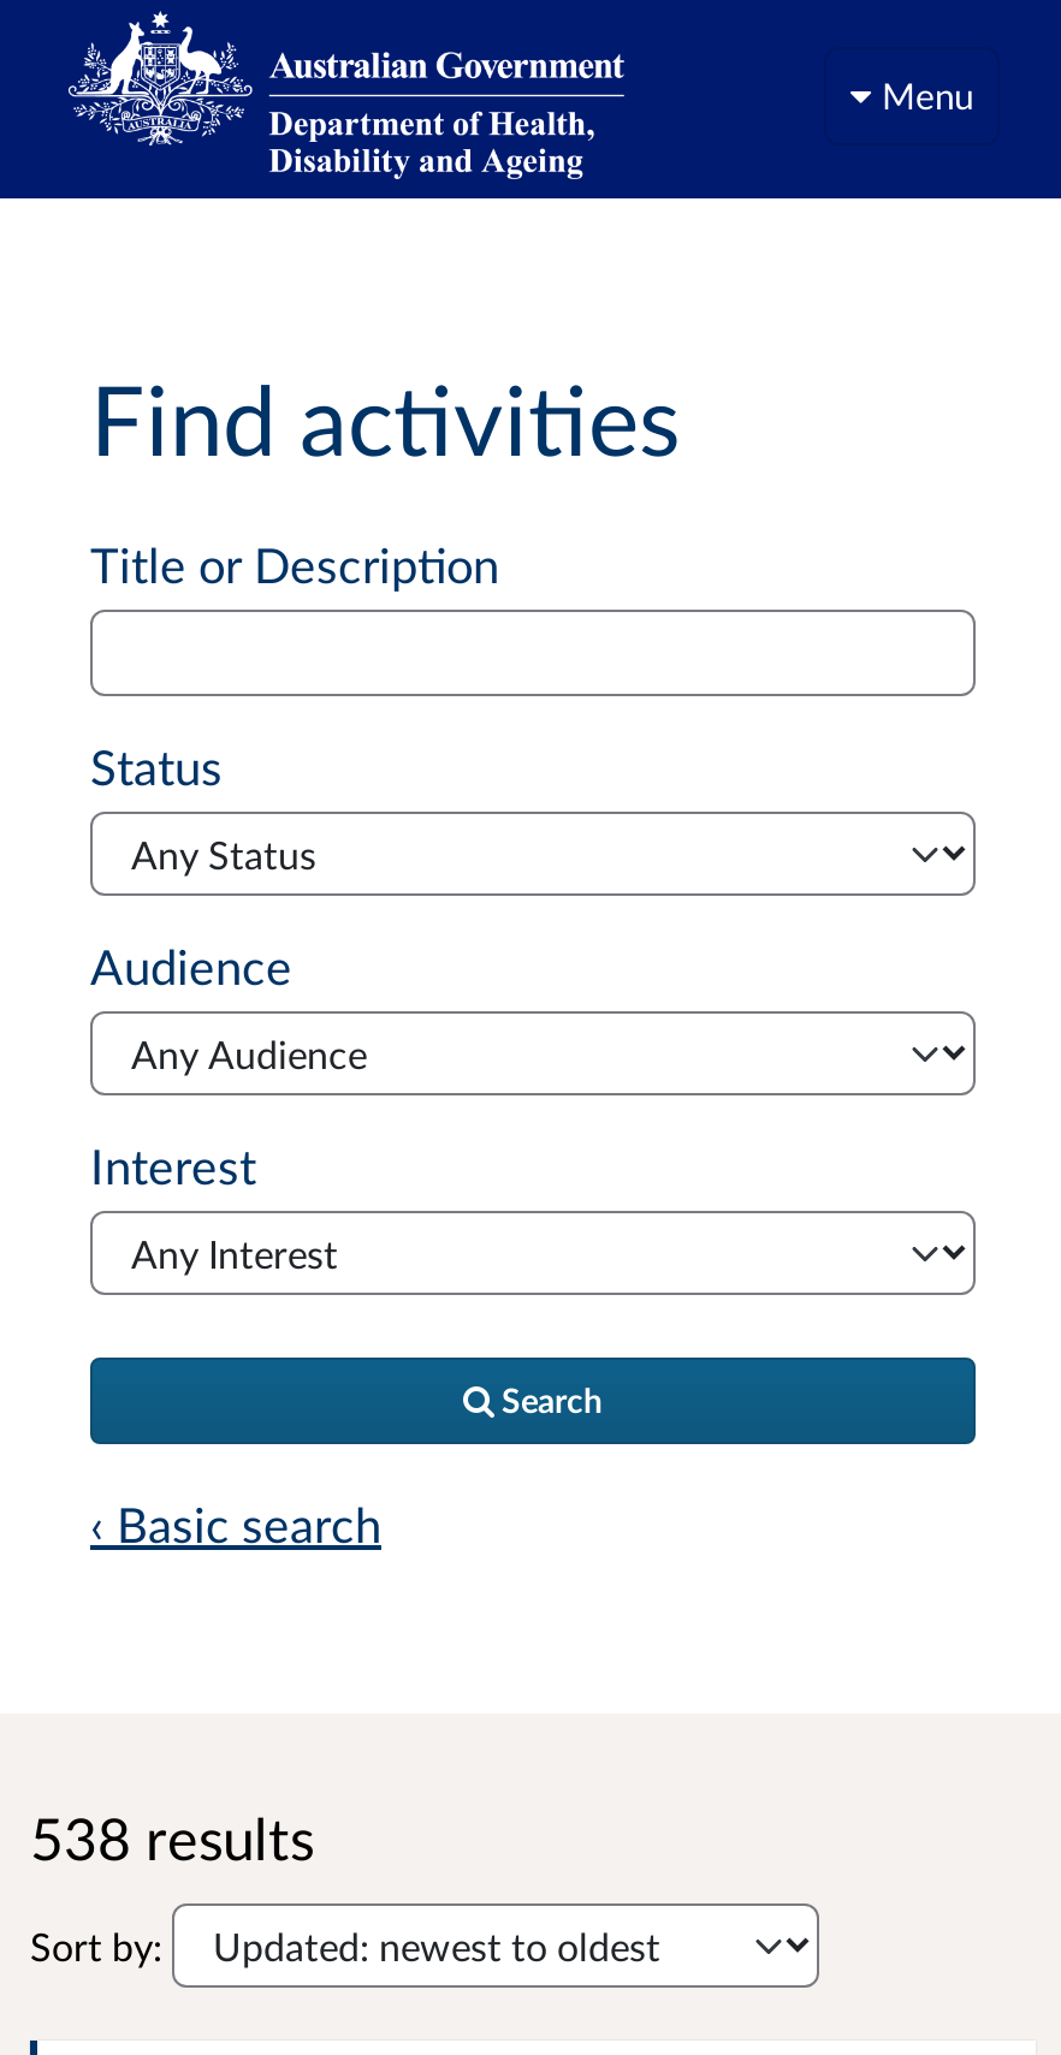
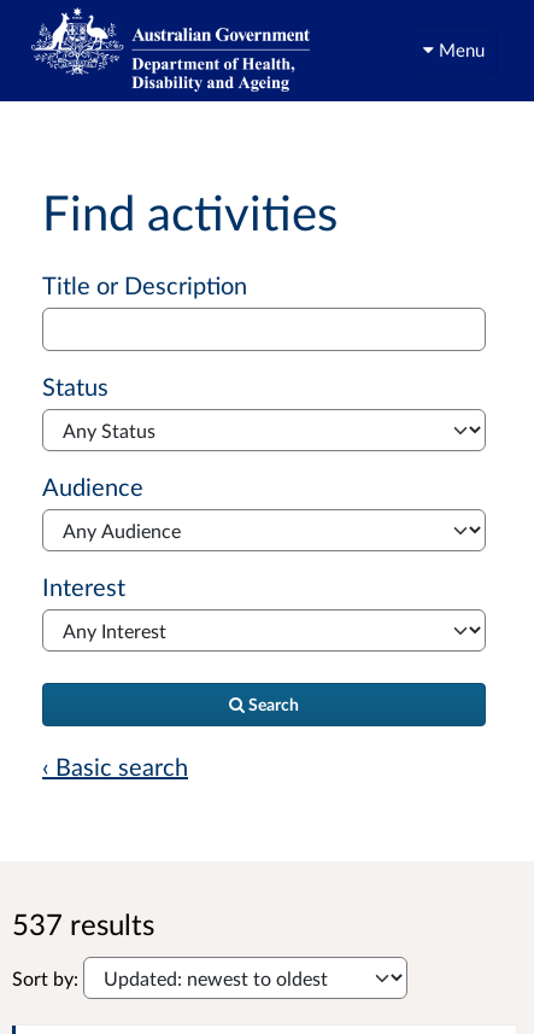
[30,1802,314,1872] 538 results -> [12,906,154,941] 537 results

